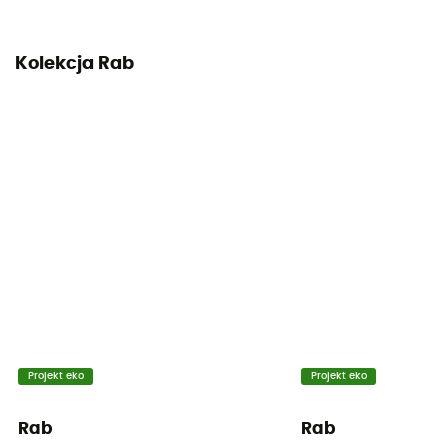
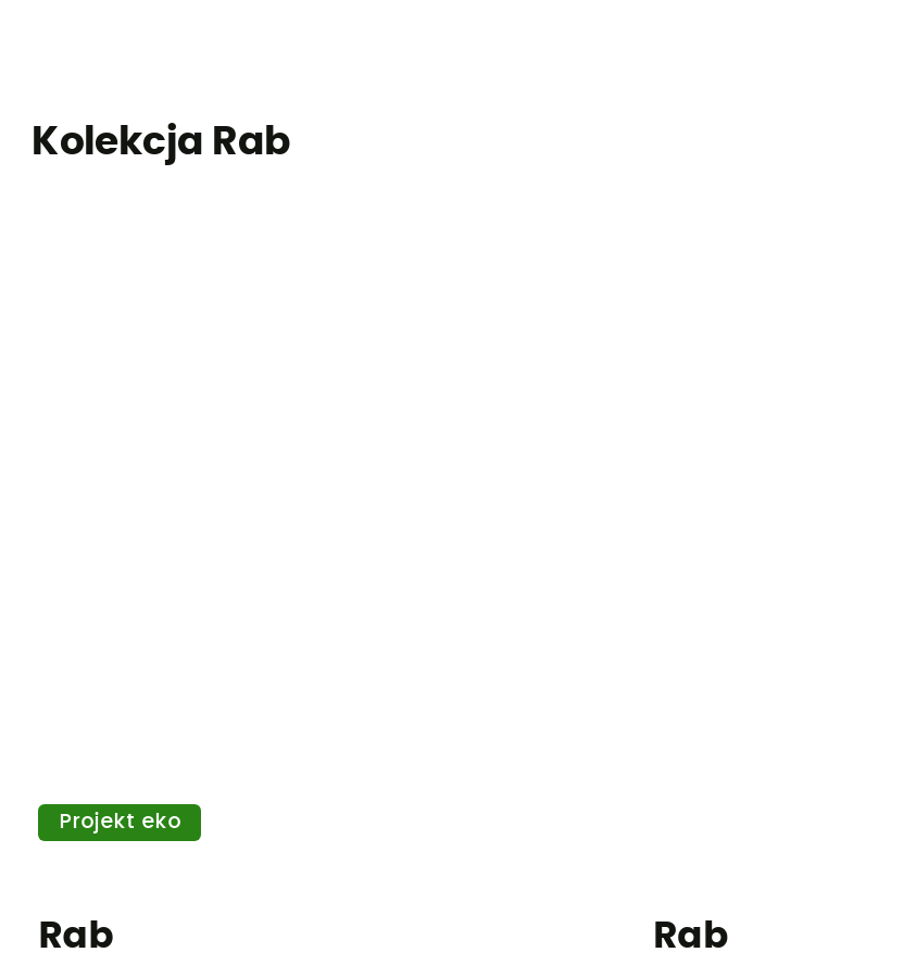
[311,371,367,381] Projekt eko -> none

